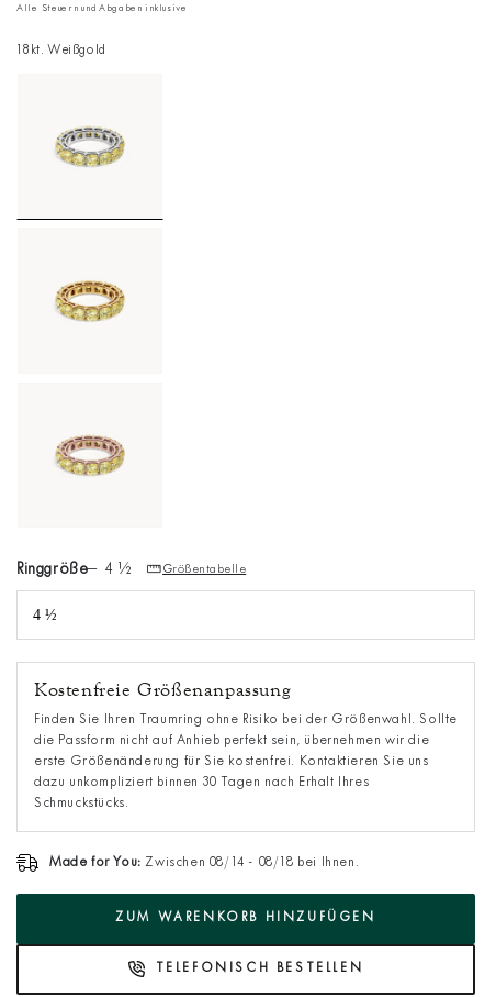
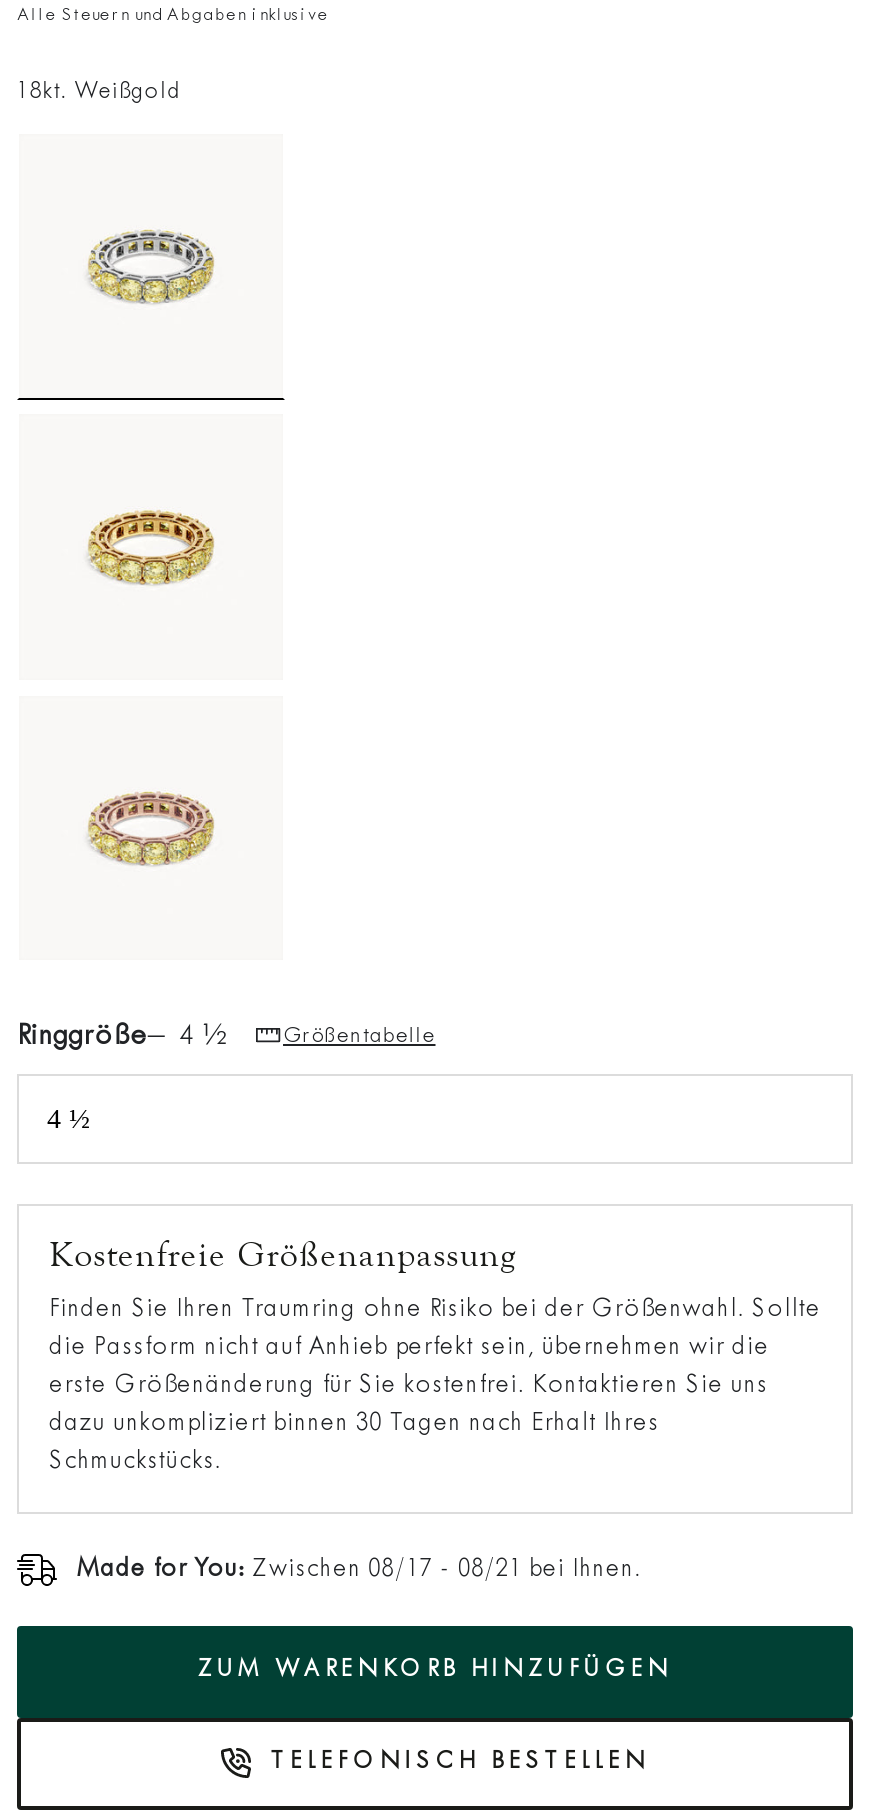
[49,857,359,870] Made for You: Zwischen 08/14 - 08/18 bei Ihnen. -> [77,1559,641,1583] Made for You: Zwischen 08/17 - 08/21 bei Ihnen.

